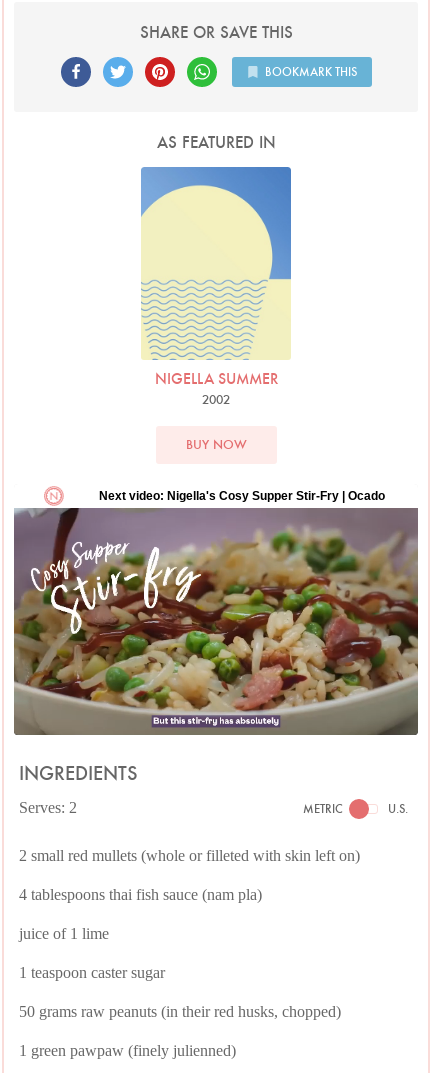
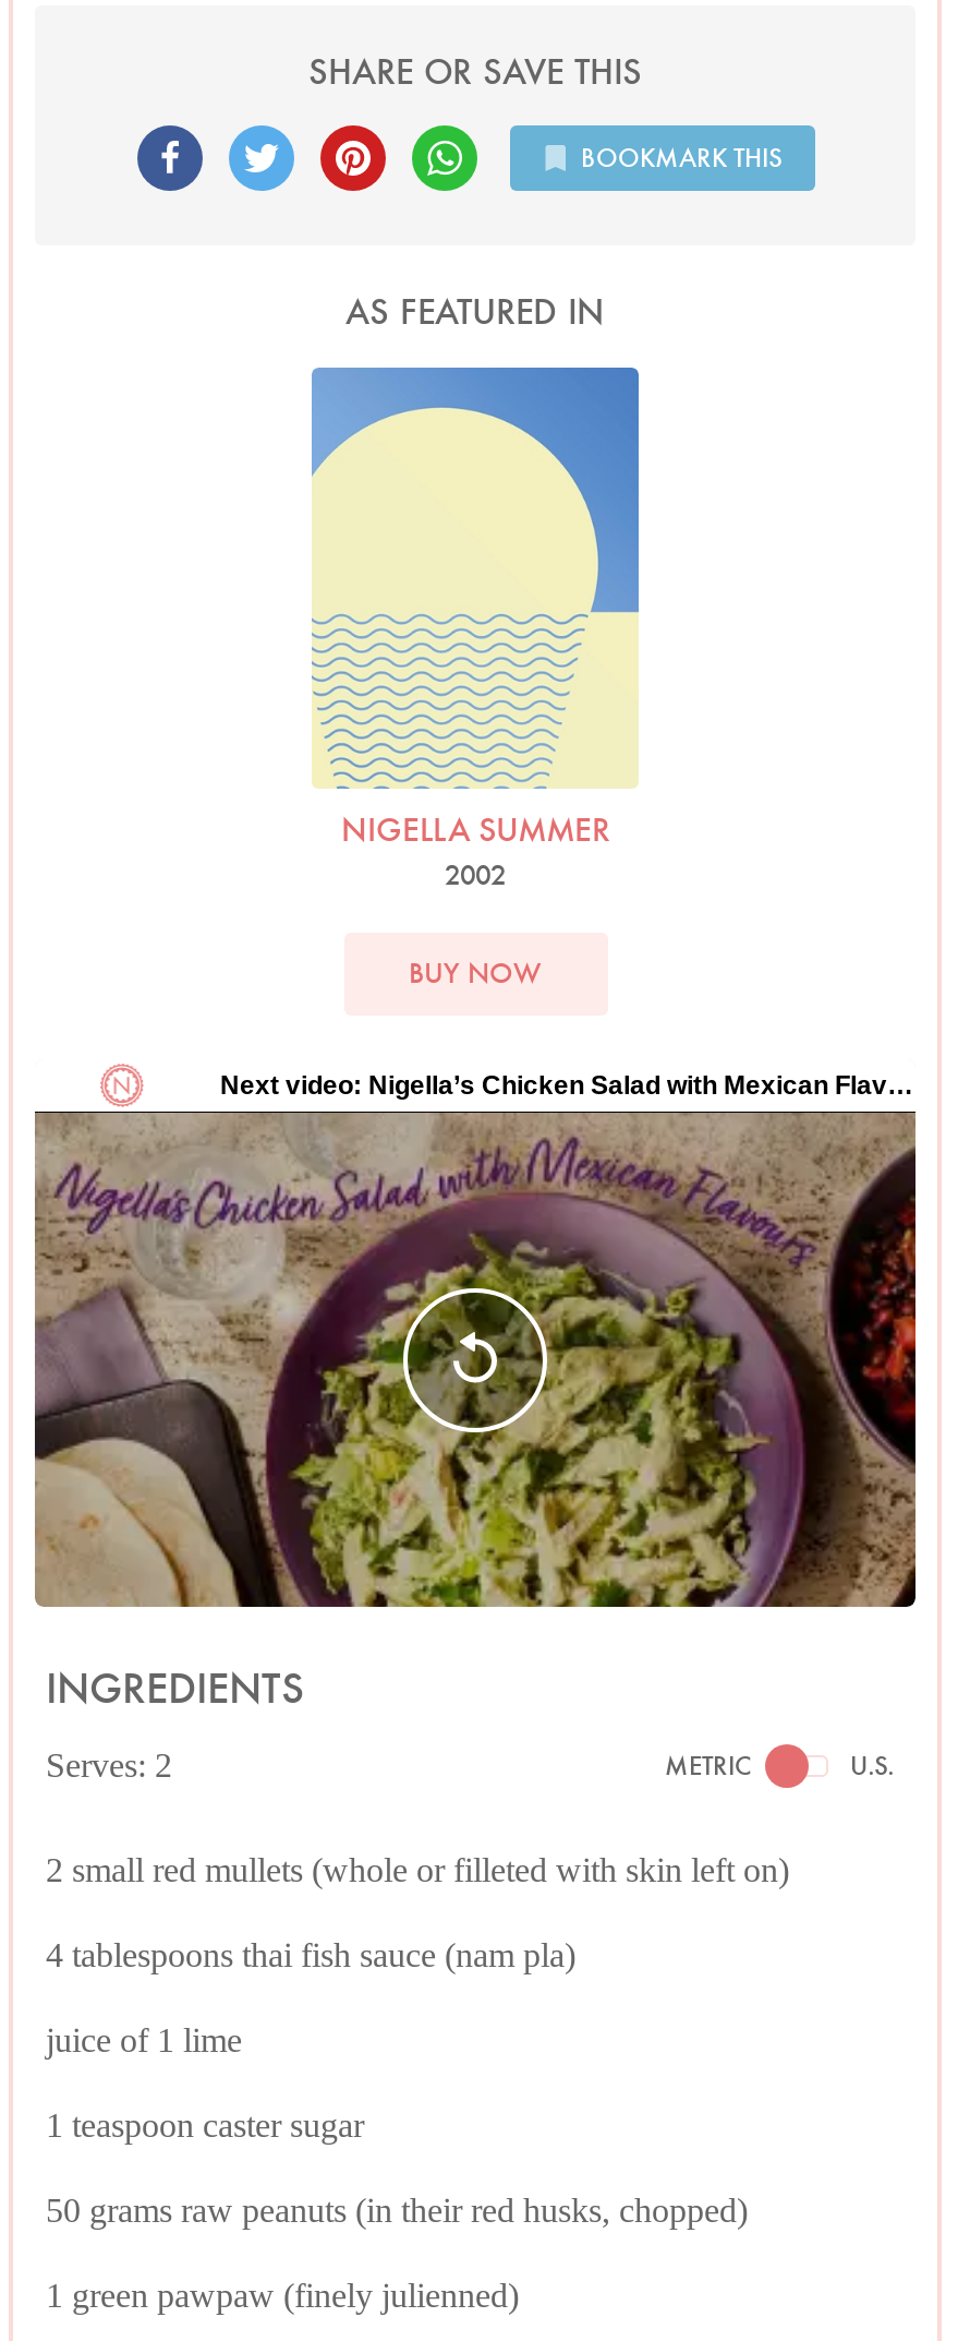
[13,490,419,736] [image] -> [35,1073,918,1608] [image]

